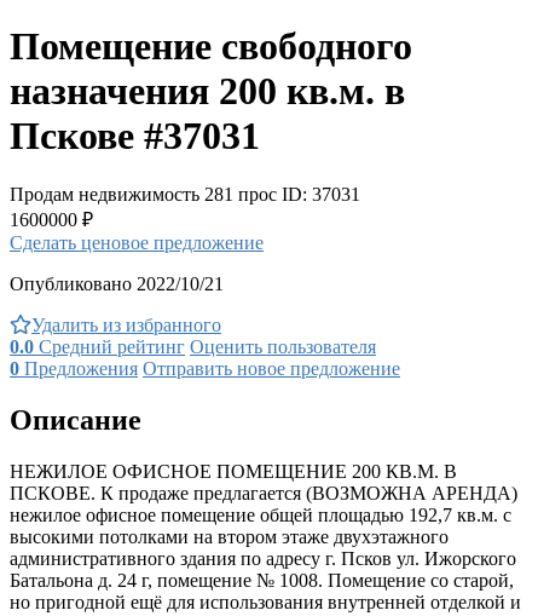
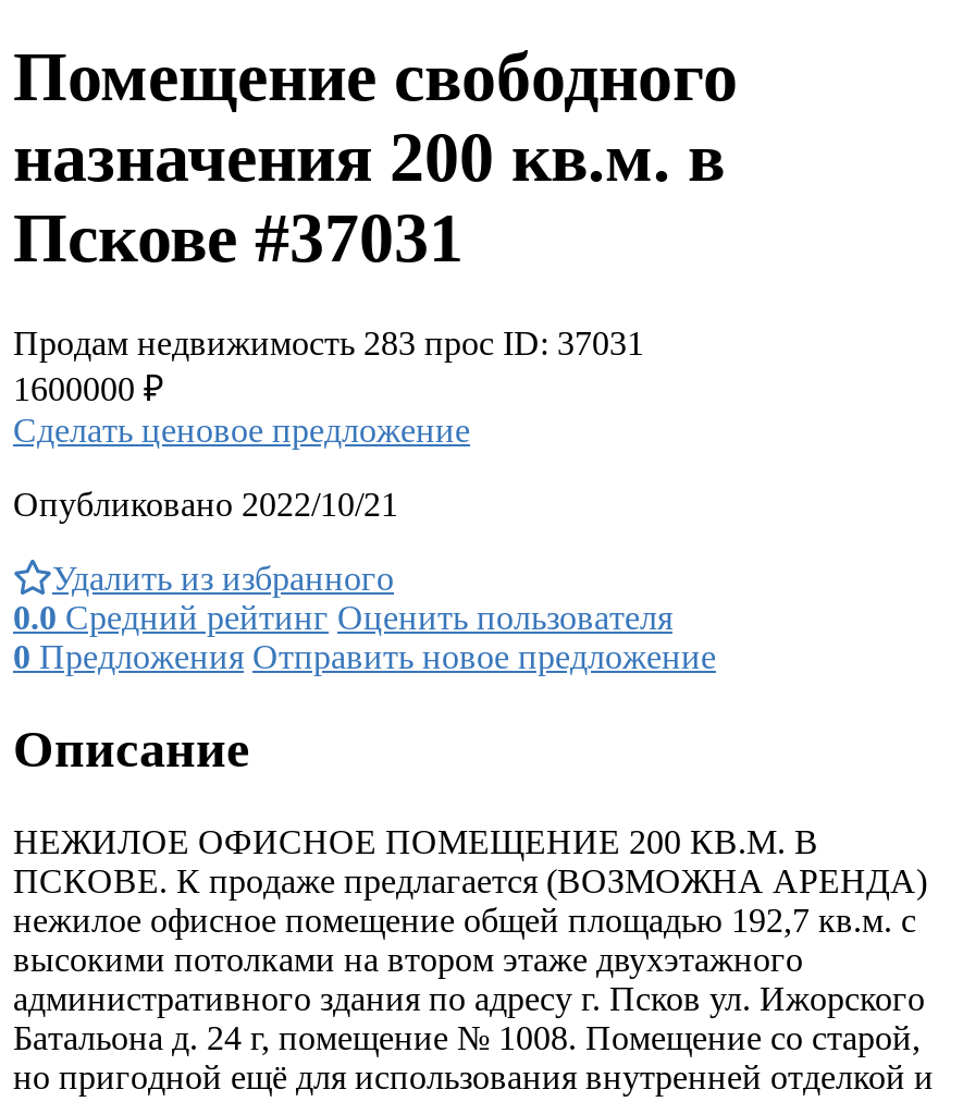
[10,184,360,205] Продам недвижимость 281 прос ID: 37031 -> [13,325,644,362] Продам недвижимость 283 прос ID: 37031

